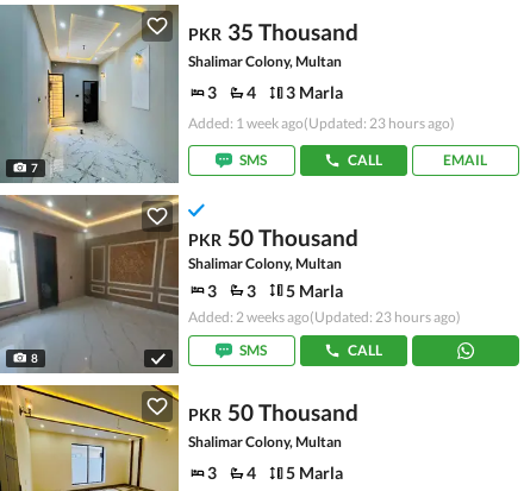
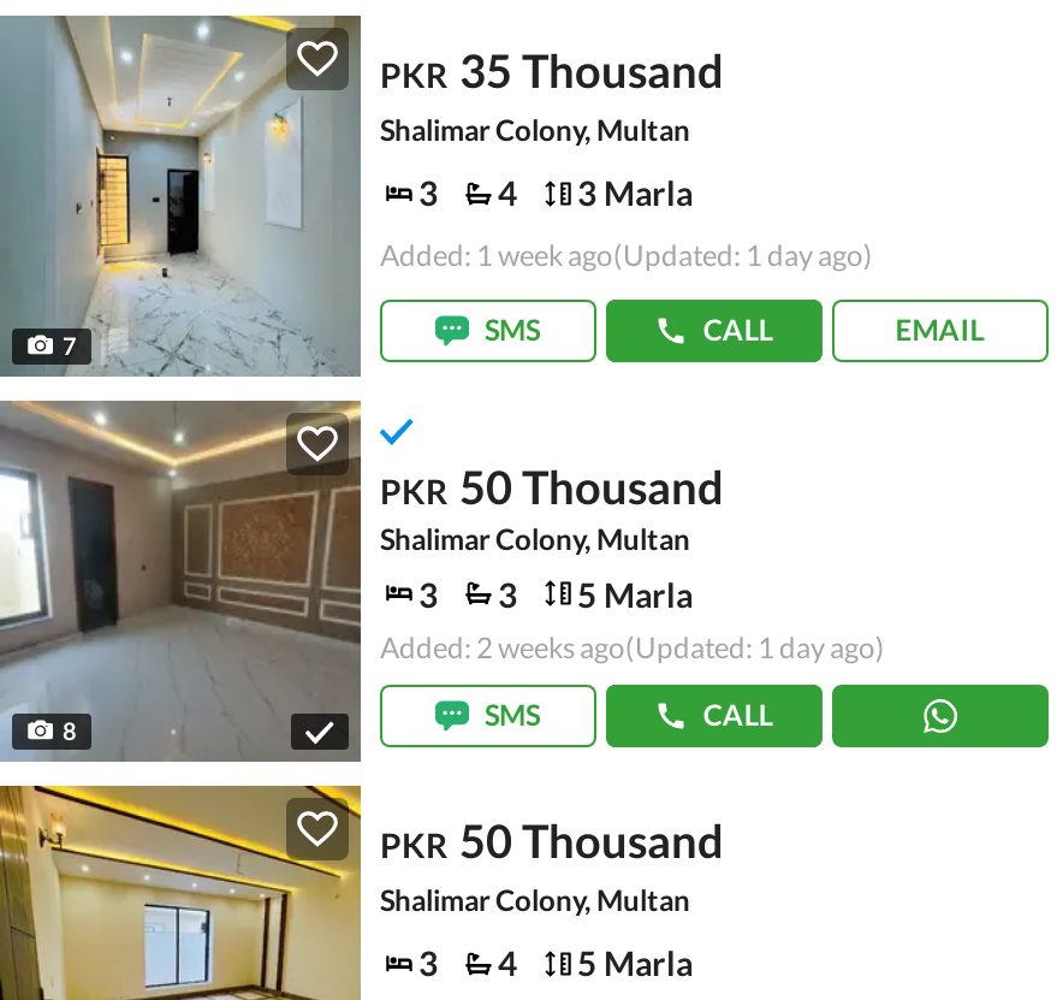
[188,114,455,132] Added: 1 week ago(Updated: 23 hours ago) -> [380,237,873,273] Added: 1 week ago(Updated: 1 day ago)
[188,308,461,326] Added: 2 weeks ago(Updated: 23 hours ago) -> [380,629,885,665] Added: 2 weeks ago(Updated: 1 day ago)

